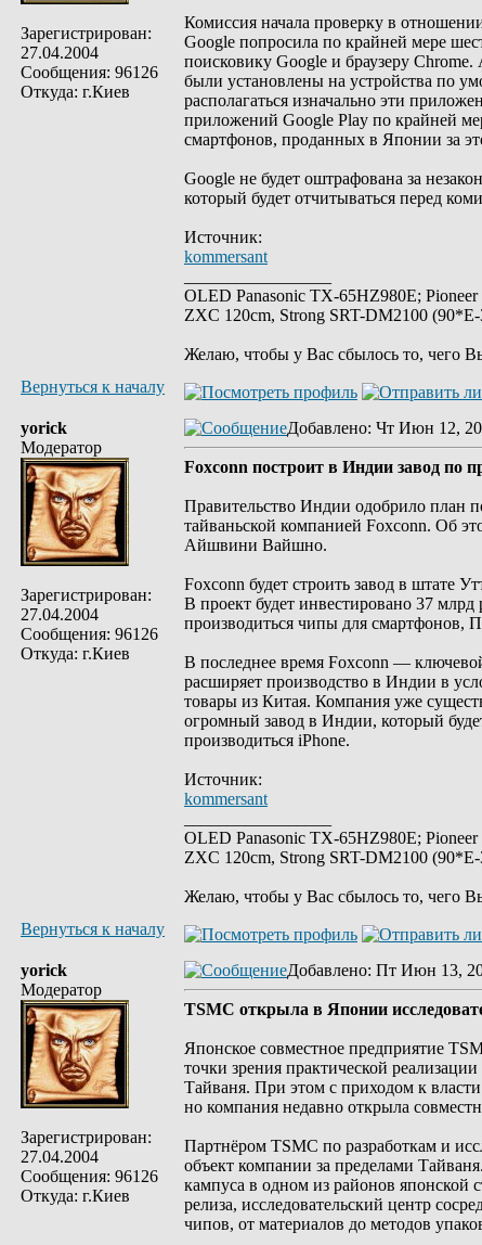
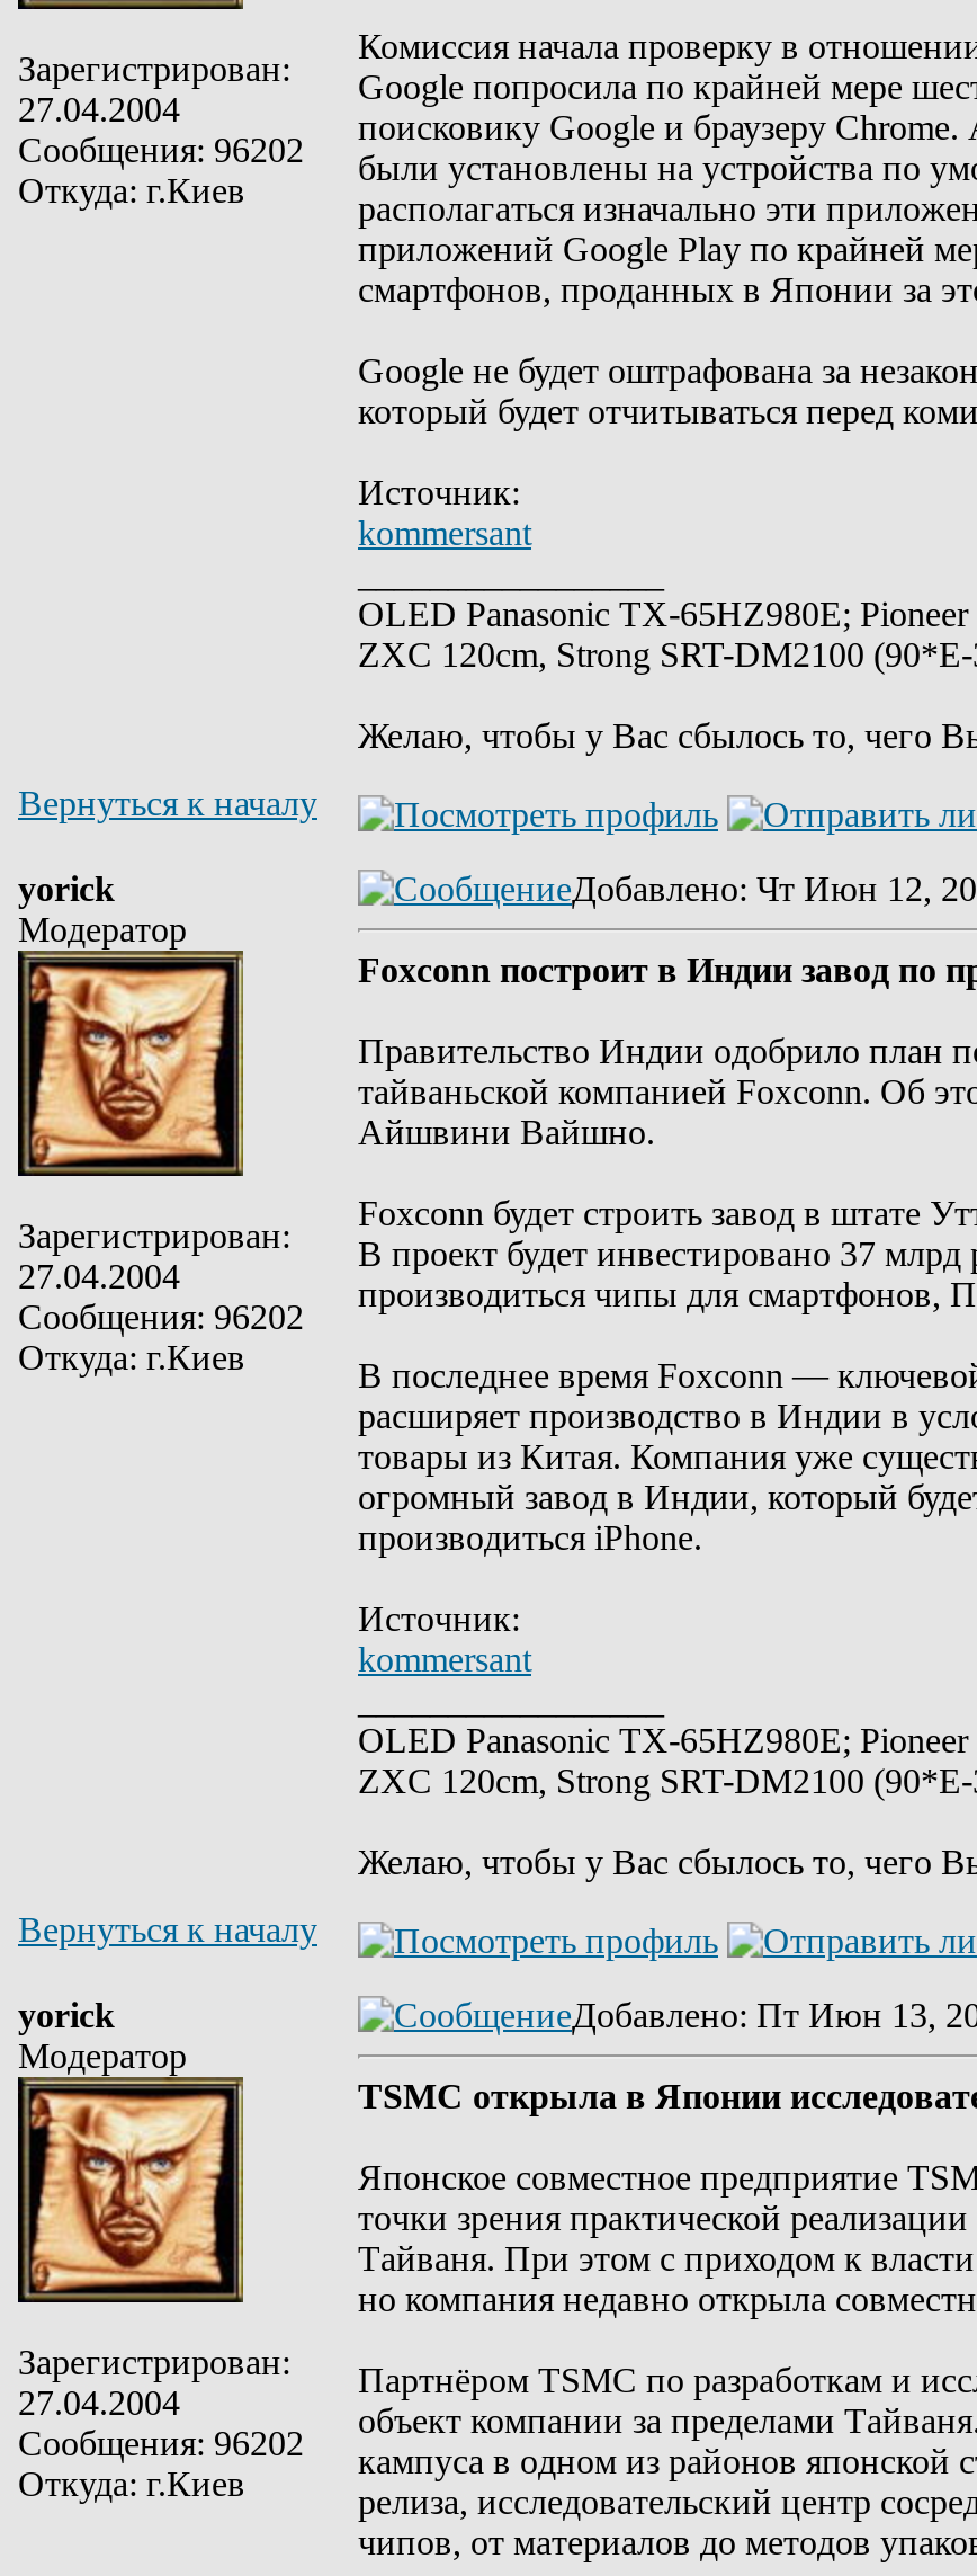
[21,63,158,81] Сообщения: 96126 -> [18,131,304,169] Сообщения: 96202
[21,625,158,643] Сообщения: 96126 -> [18,1298,304,1336] Сообщения: 96202
[21,1167,158,1185] Сообщения: 96126 -> [18,2424,304,2462] Сообщения: 96202

